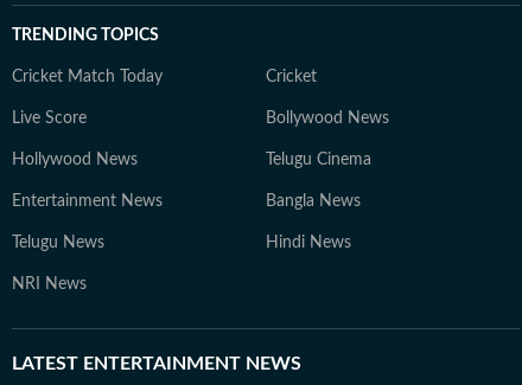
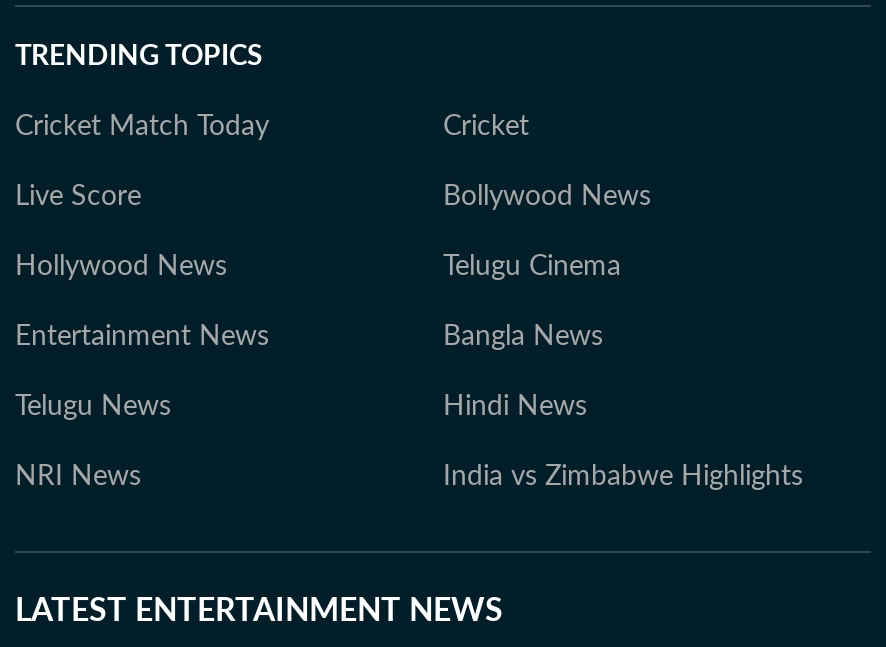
none -> [443,463,803,491] India vs Zimbabwe Highlights

